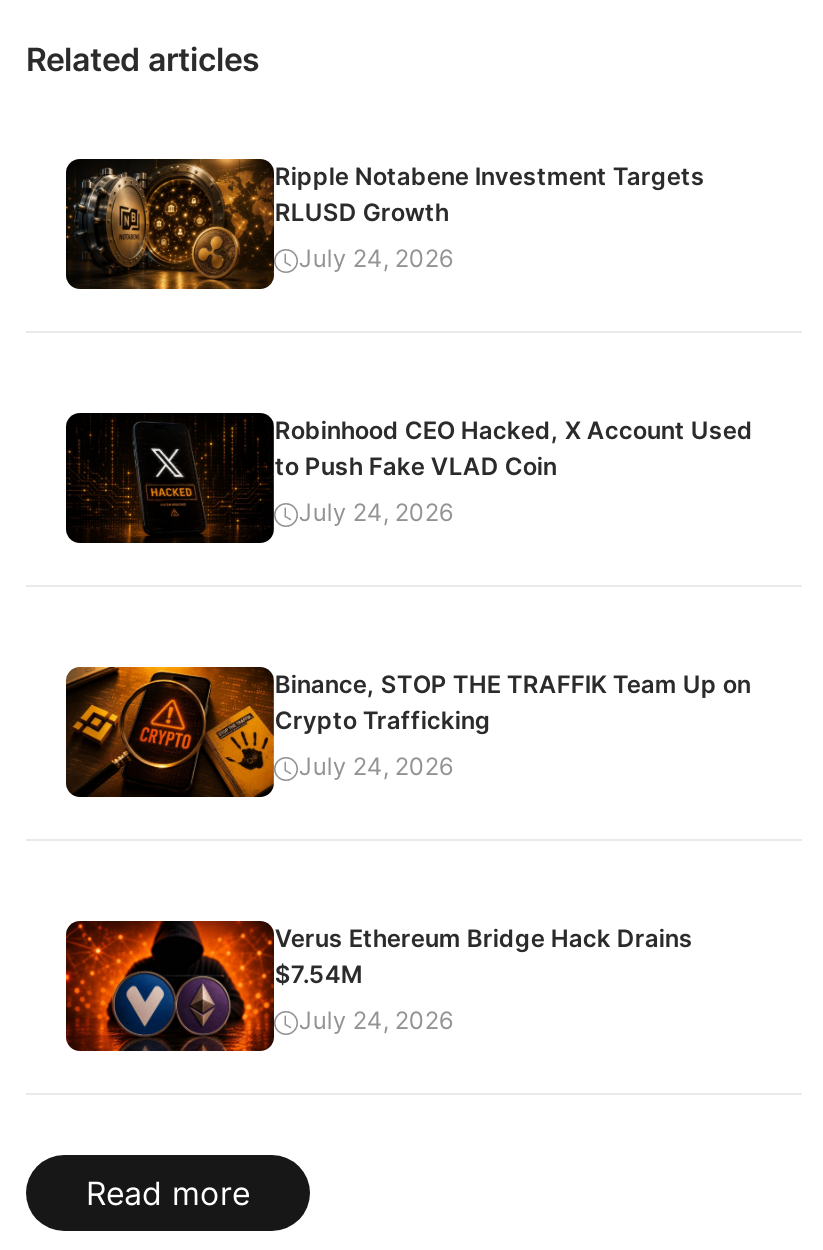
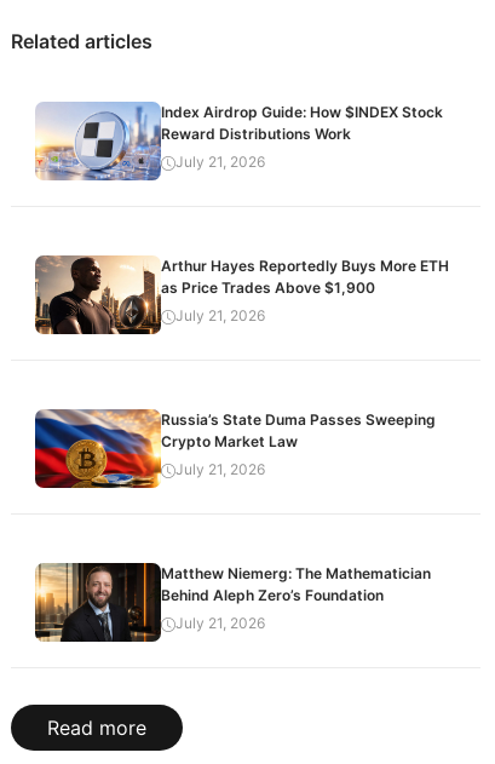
[64,156,705,292] [image] | Ripple Notabene Investment Targets | RLUSD Growth -> [35,102,443,182] [image] | Index Airdrop Guide: How $INDEX Stock | Reward Distributions Work
[299,242,453,272] July 24, 2026 -> [176,153,266,171] July 21, 2026
[64,410,753,546] [image] | Robinhood CEO Hacked, X Account Used | to Push Fake VLAD Coin -> [34,255,449,335] [image] | Arthur Hayes Reportedly Buys More ETH | as Price Trades Above $1,900
[299,496,453,526] July 24, 2026 -> [176,306,266,324] July 21, 2026
[64,664,751,800] [image] | Binance, STOP THE TRAFFIK Team Up on | Crypto Trafficking -> [34,408,436,489] [image] | Russia’s State Duma Passes Sweeping | Crypto Market Law
[299,750,453,780] July 24, 2026 -> [176,460,266,478] July 21, 2026
[64,918,693,1054] [image] | Verus Ethereum Bridge Hack Drains | $7.54M -> [34,562,431,643] [image] | Matthew Niemerg: The Mathematician | Behind Aleph Zero’s Foundation
[299,1004,453,1034] July 24, 2026 -> [176,614,266,632] July 21, 2026

